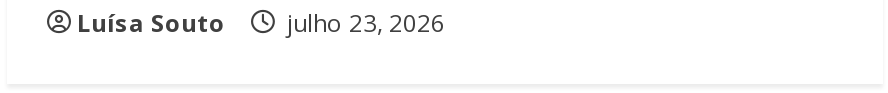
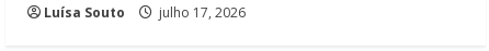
[77,6,445,40] Luísa Souto julho 23, 2026 -> [44,3,246,22] Luísa Souto julho 17, 2026

